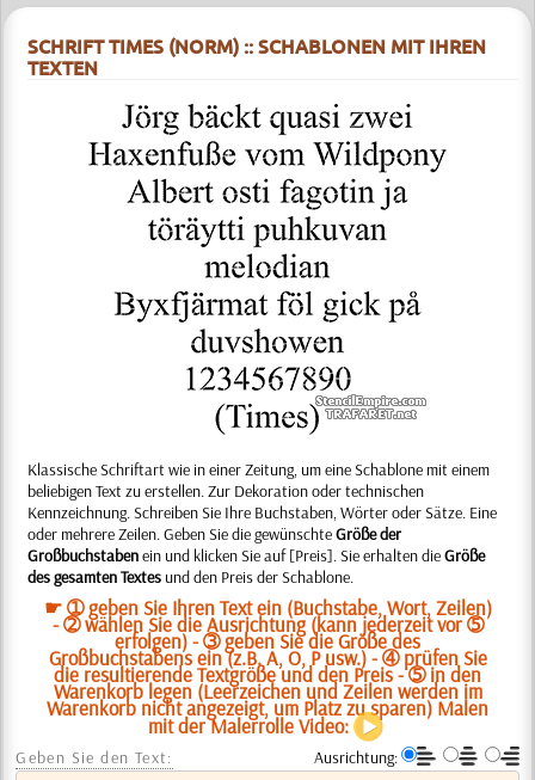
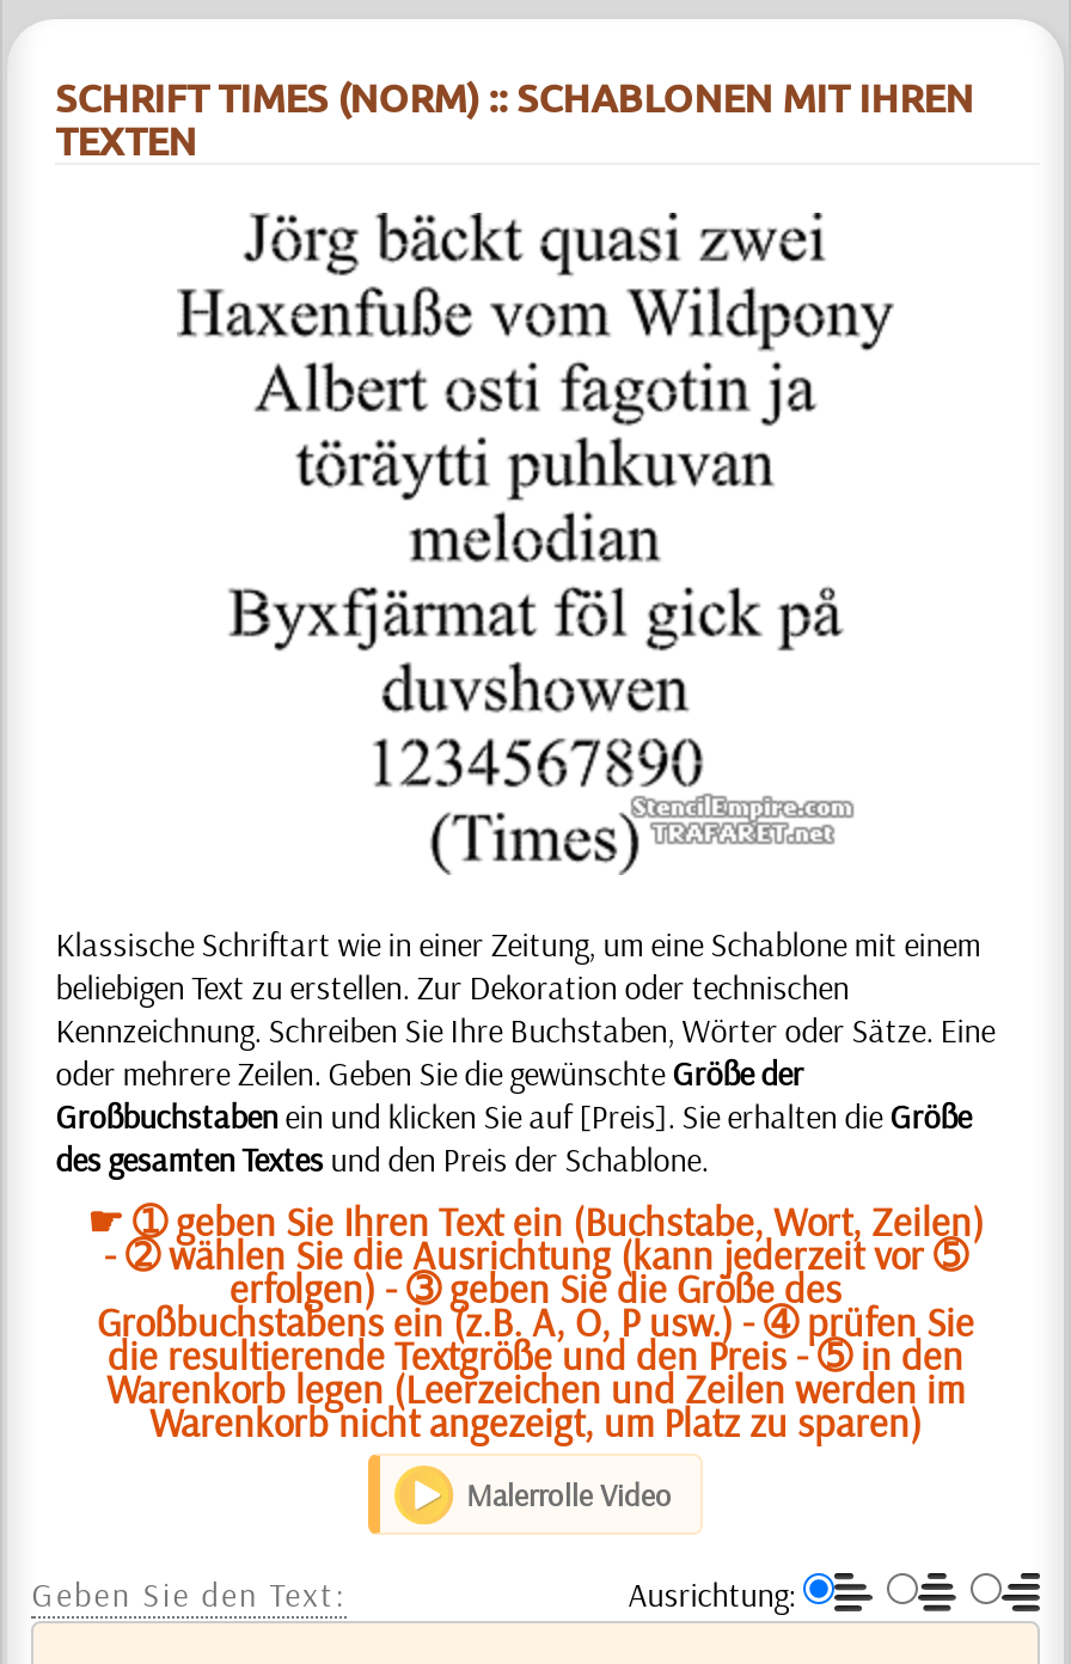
[47,695,488,738] Warenkorb nicht angezeigt, um Platz zu sparen) Malen | mit der Malerrolle Video: -> [149,1396,922,1513] Warenkorb nicht angezeigt, um Platz zu sparen) | Malerrolle Video

